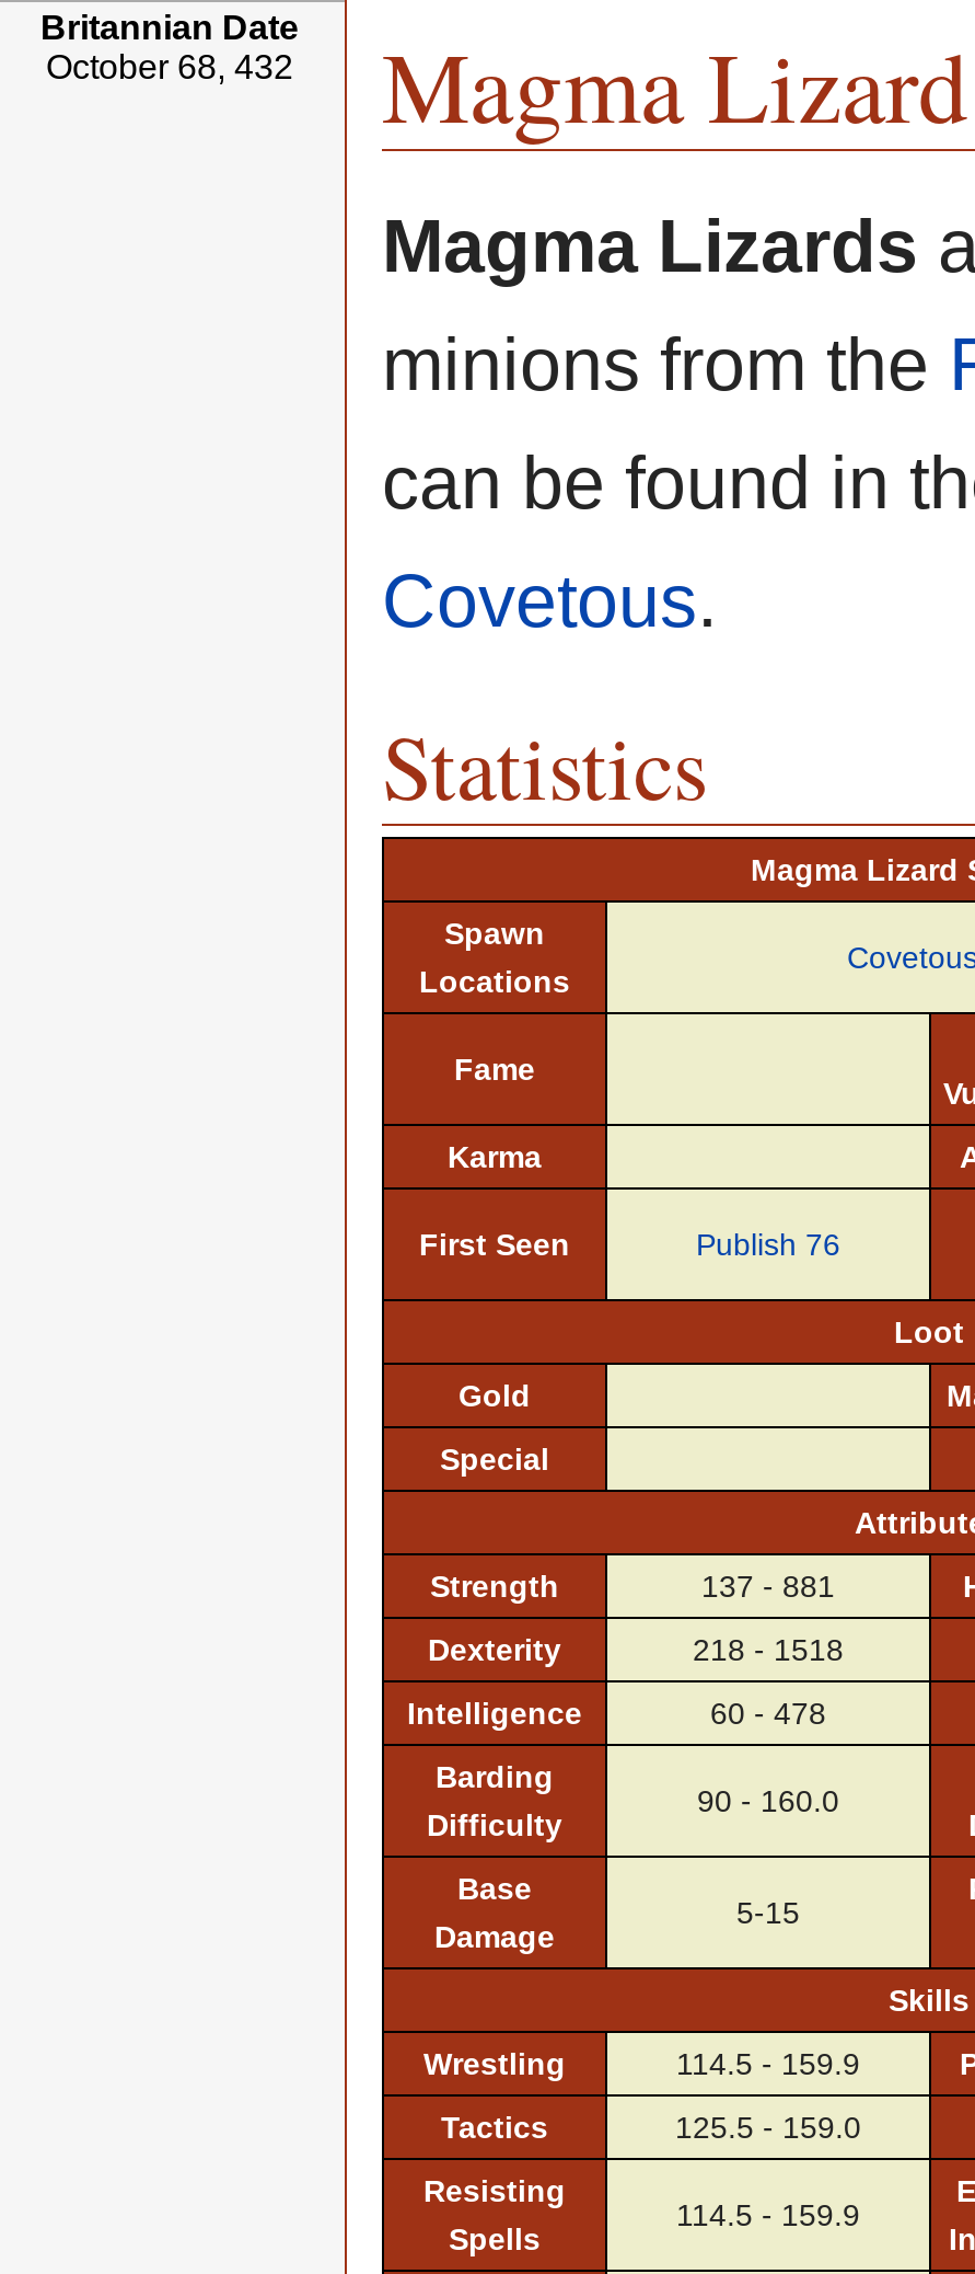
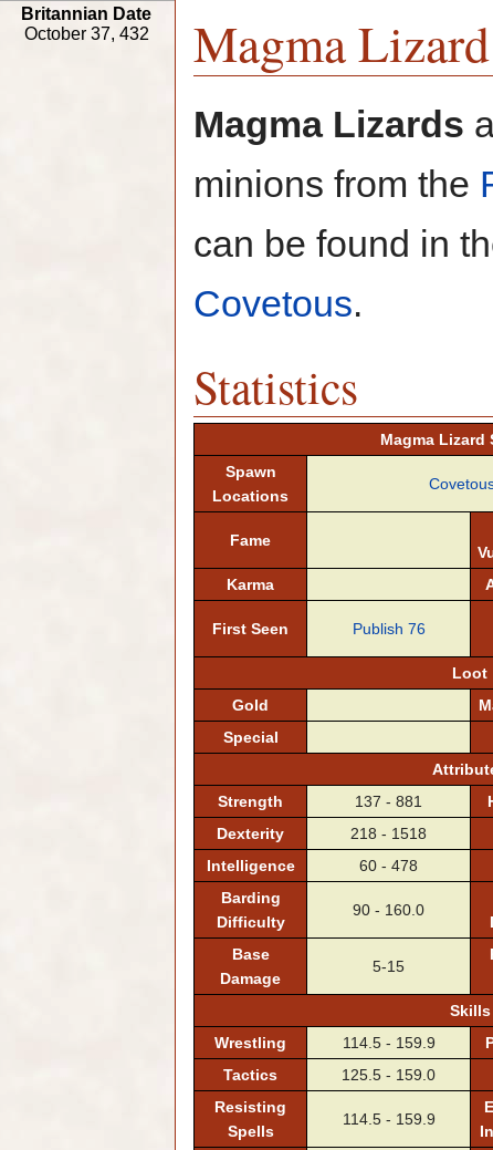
[46,49,293,86] October 68, 432 -> [24,25,149,44] October 37, 432

